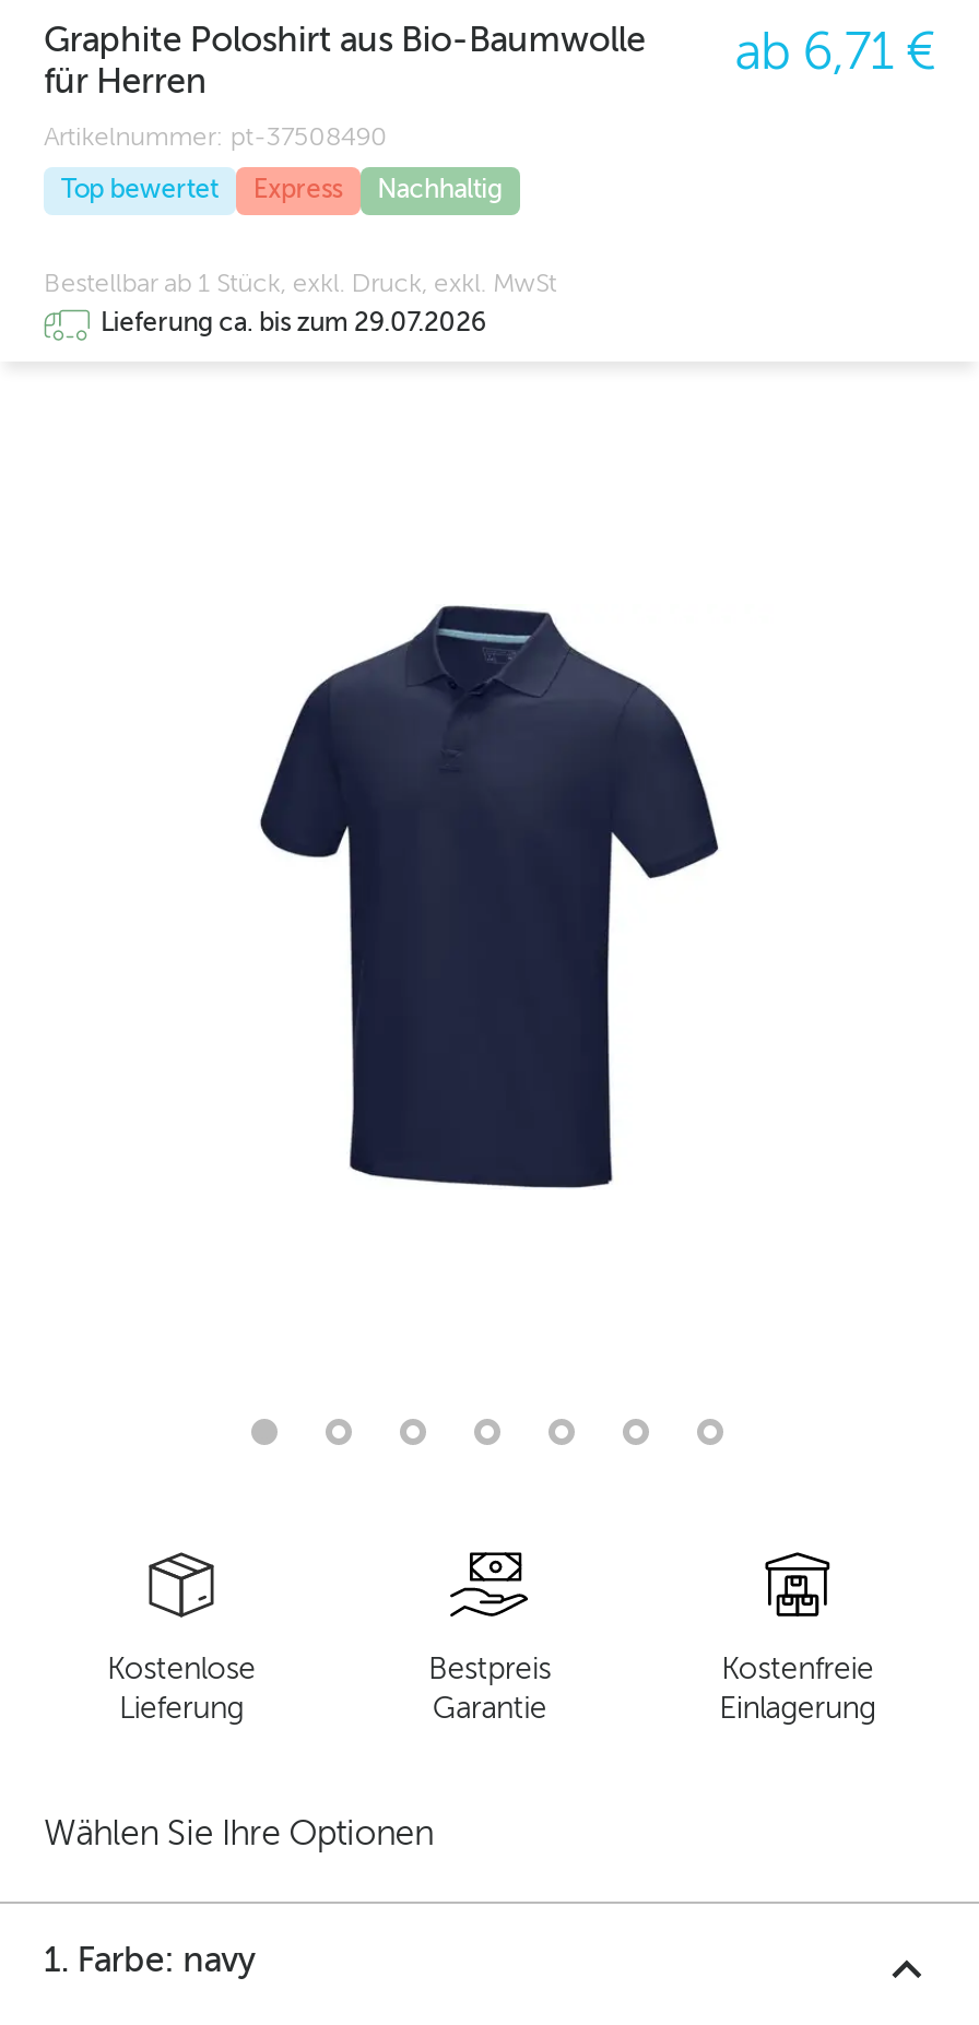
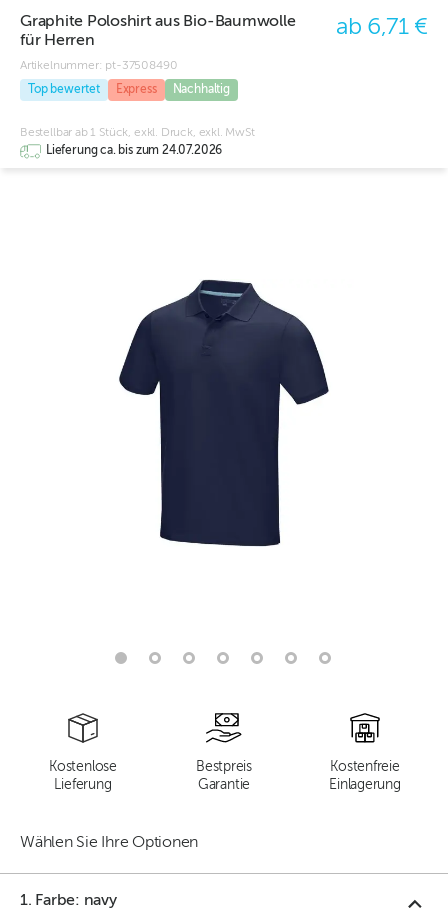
[101,311,486,337] Lieferung ca. bis zum 29.07.2026 -> [46,145,222,157] Lieferung ca. bis zum 24.07.2026

